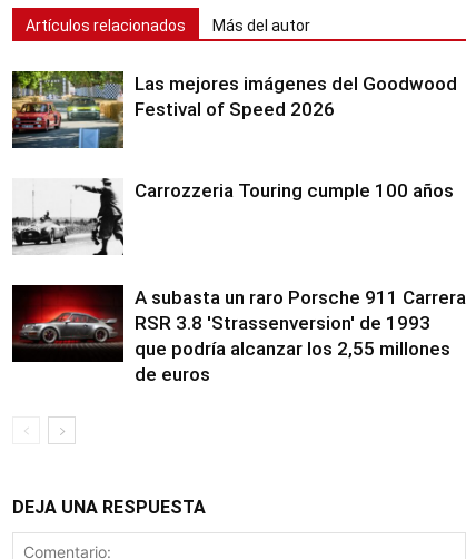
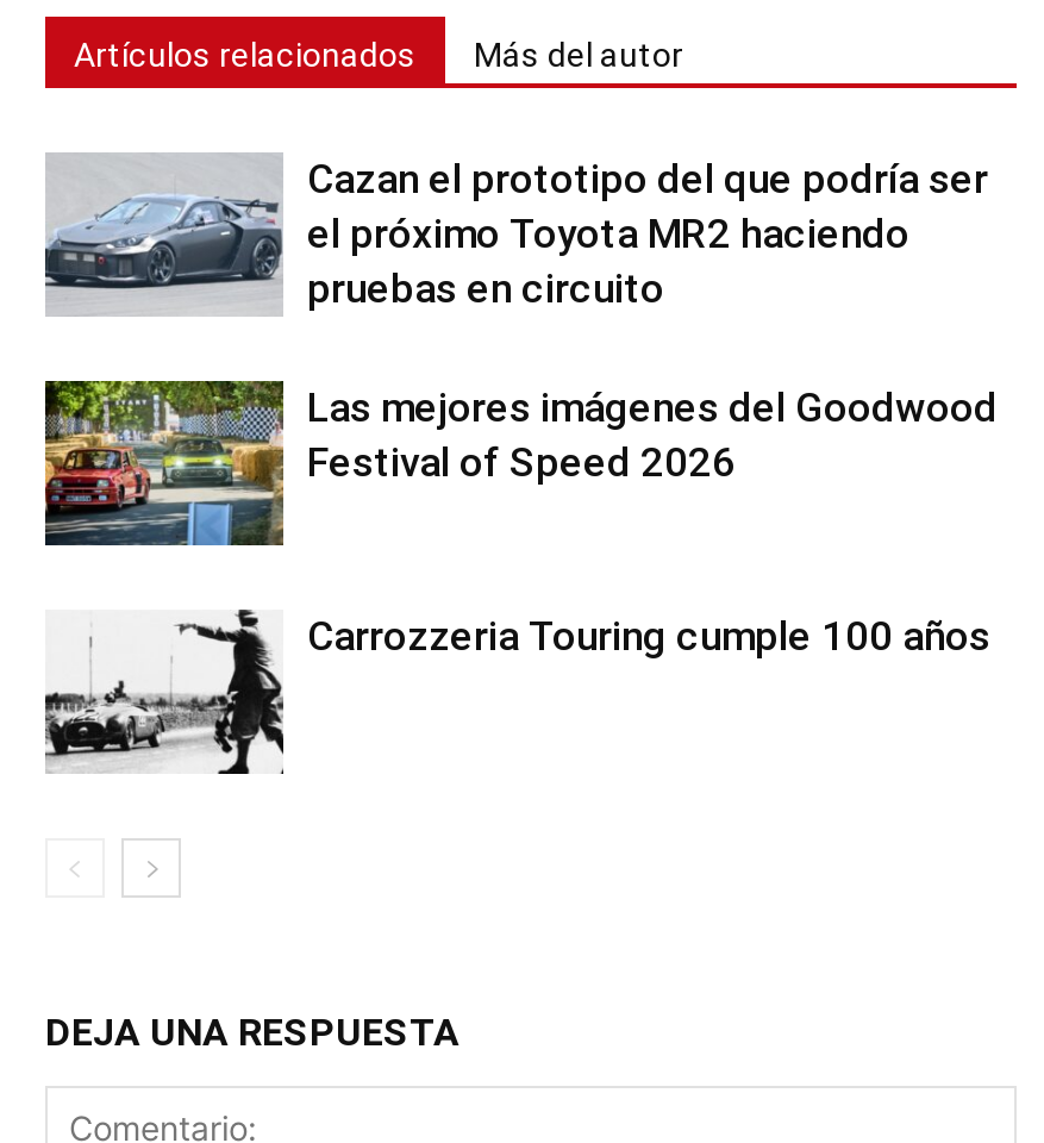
none -> [43,152,988,317] [image] | Cazan el prototipo del que podría ser | el próximo Toyota MR2 haciendo | pruebas en circuito
moved [10,69,457,202] -> [40,376,998,660]: [image] | Las mejores imágenes del Goodwood | Festival of Speed 2026 | Carrozzeria Touring cumple 100 años
[11,284,466,385] [image] | A subasta un raro Porsche 911 Carrera | RSR 3.8 'Strassenversion' de 1993 | que podría alcanzar los 2,55 millones | de euros -> none

